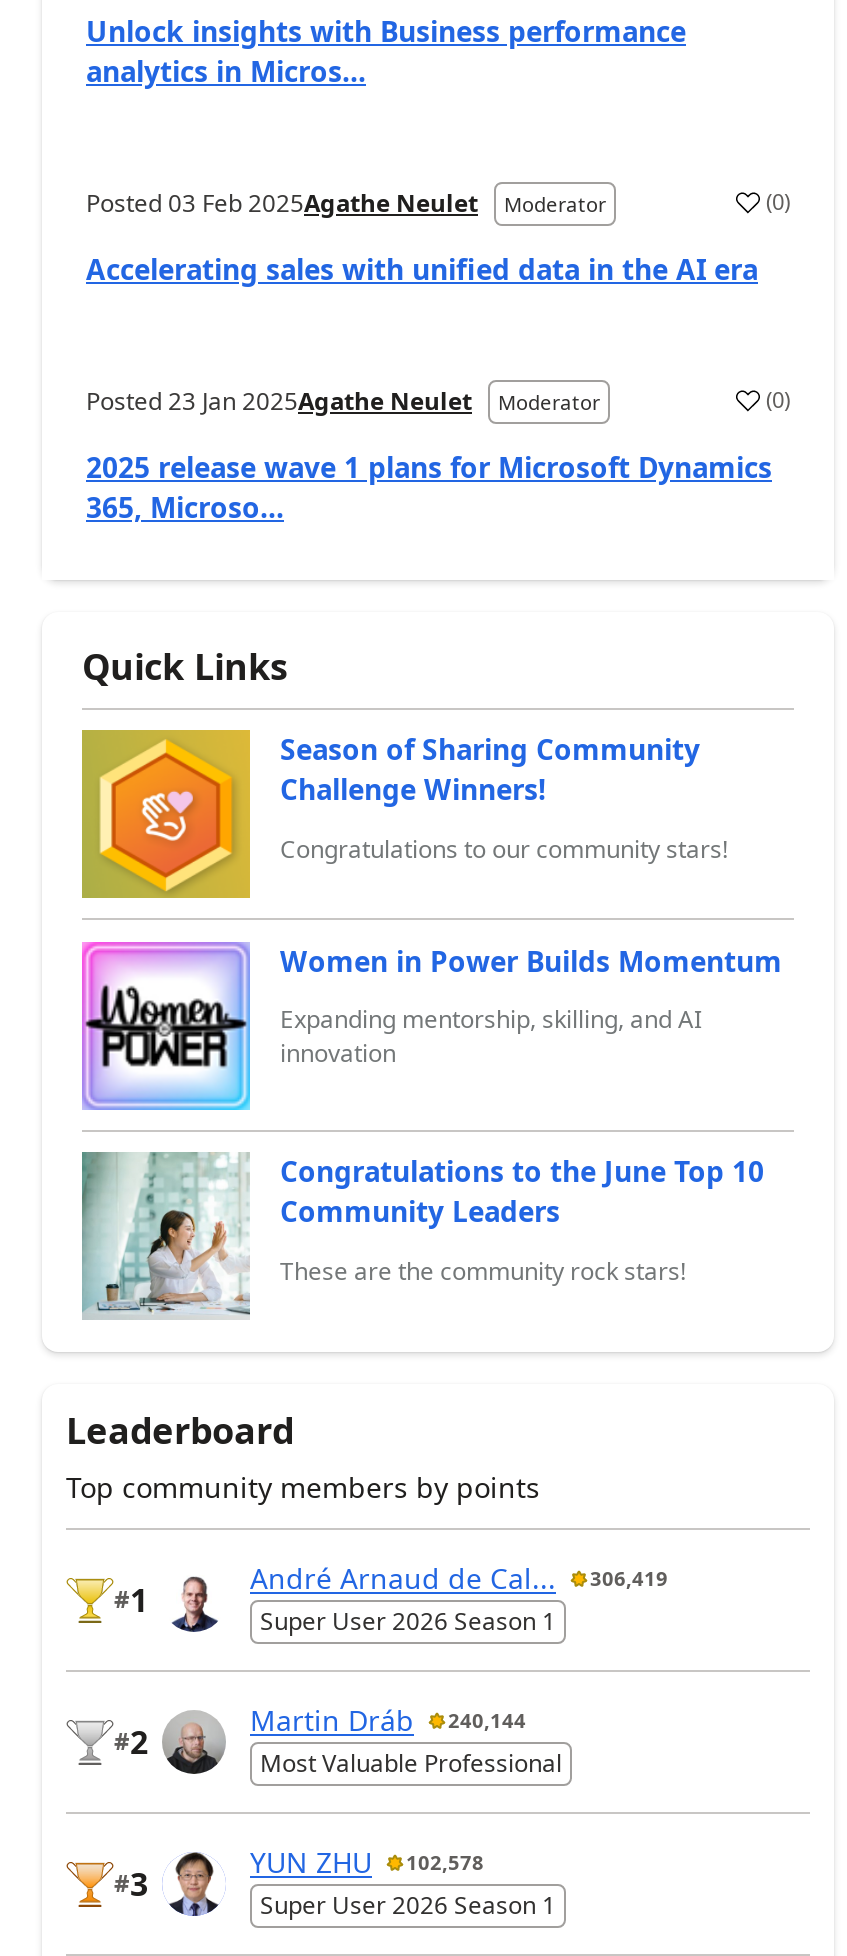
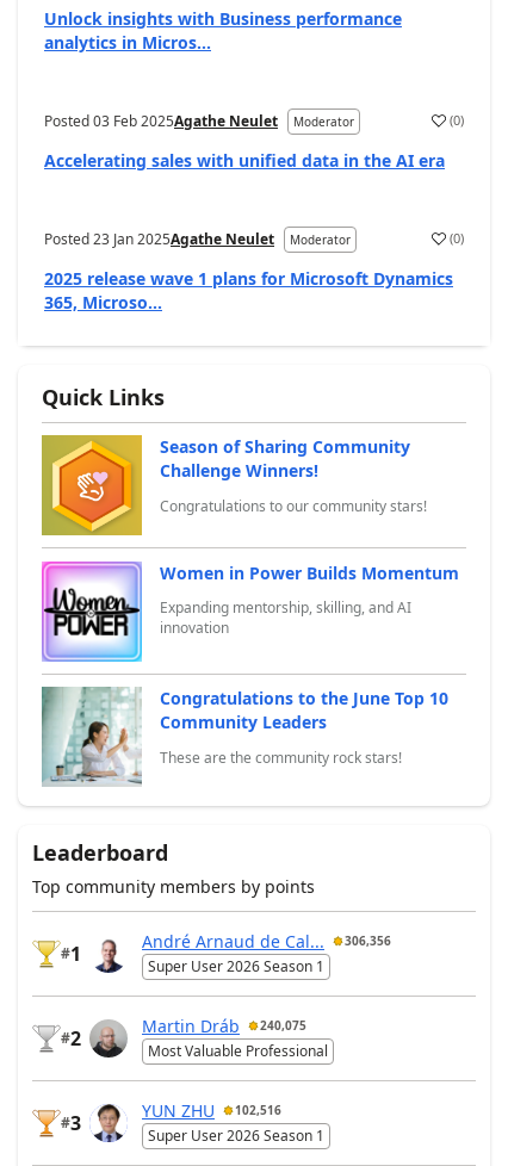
[250,1559,668,1597] André Arnaud de Cal... 306,419 -> [142,929,391,952] André Arnaud de Cal... 306,356
[250,1701,526,1739] Martin Dráb 240,144 -> [142,1014,306,1037] Martin Dráb 240,075
[250,1843,484,1881] YUN ZHU 102,578 -> [142,1099,281,1121] YUN ZHU 102,516

